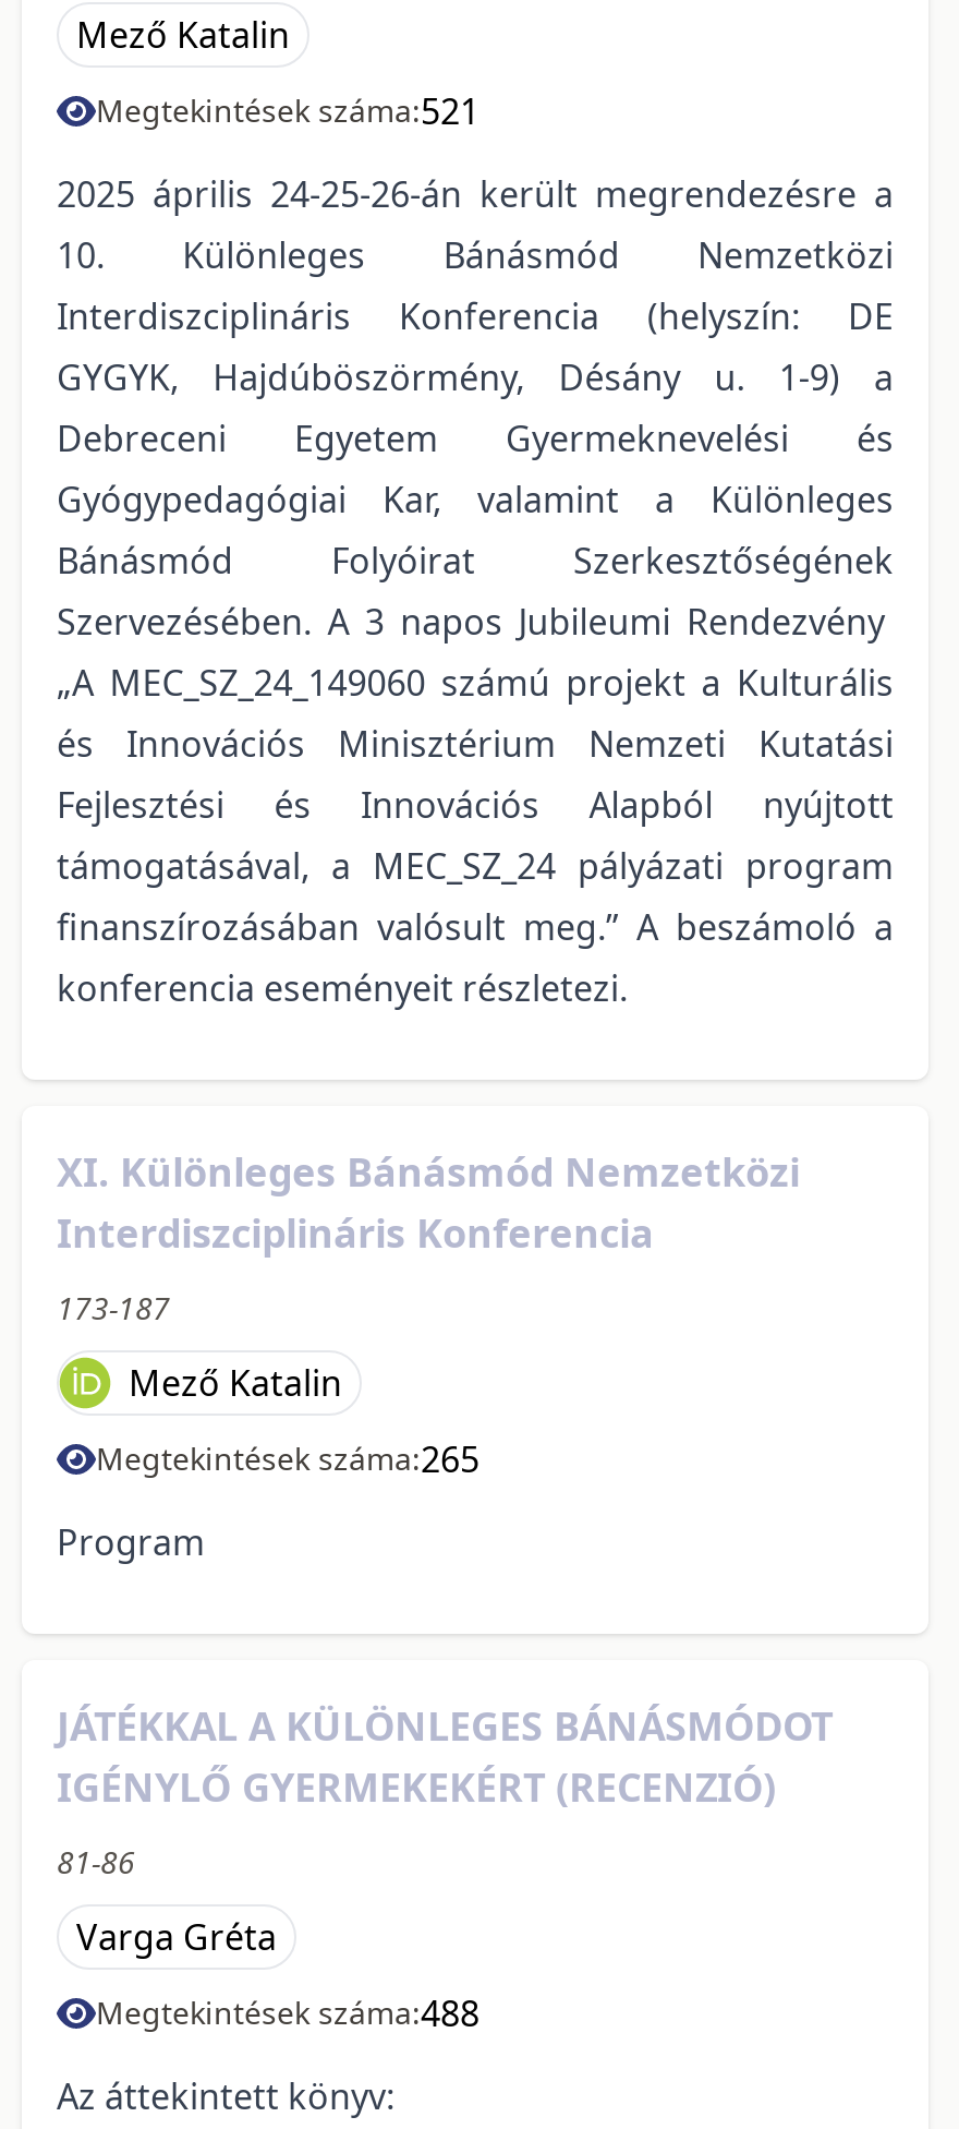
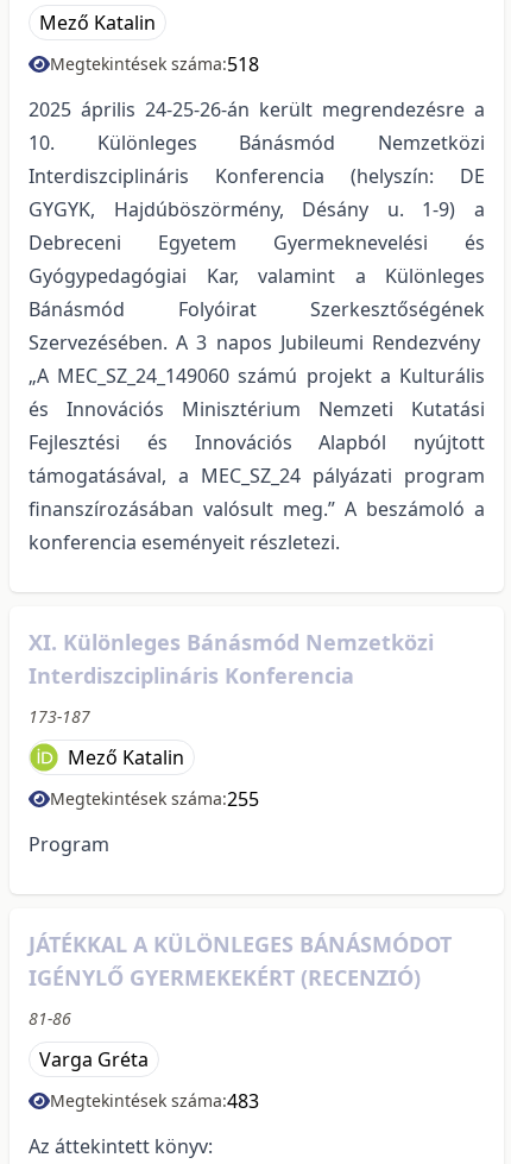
[96,87,479,135] Megtekintések száma:521 -> [50,51,259,77] Megtekintések száma:518
[96,1435,479,1483] Megtekintések száma:265 -> [50,786,259,812] Megtekintések száma:255
[96,1989,479,2037] Megtekintések száma:488 -> [50,1088,259,1114] Megtekintések száma:483

